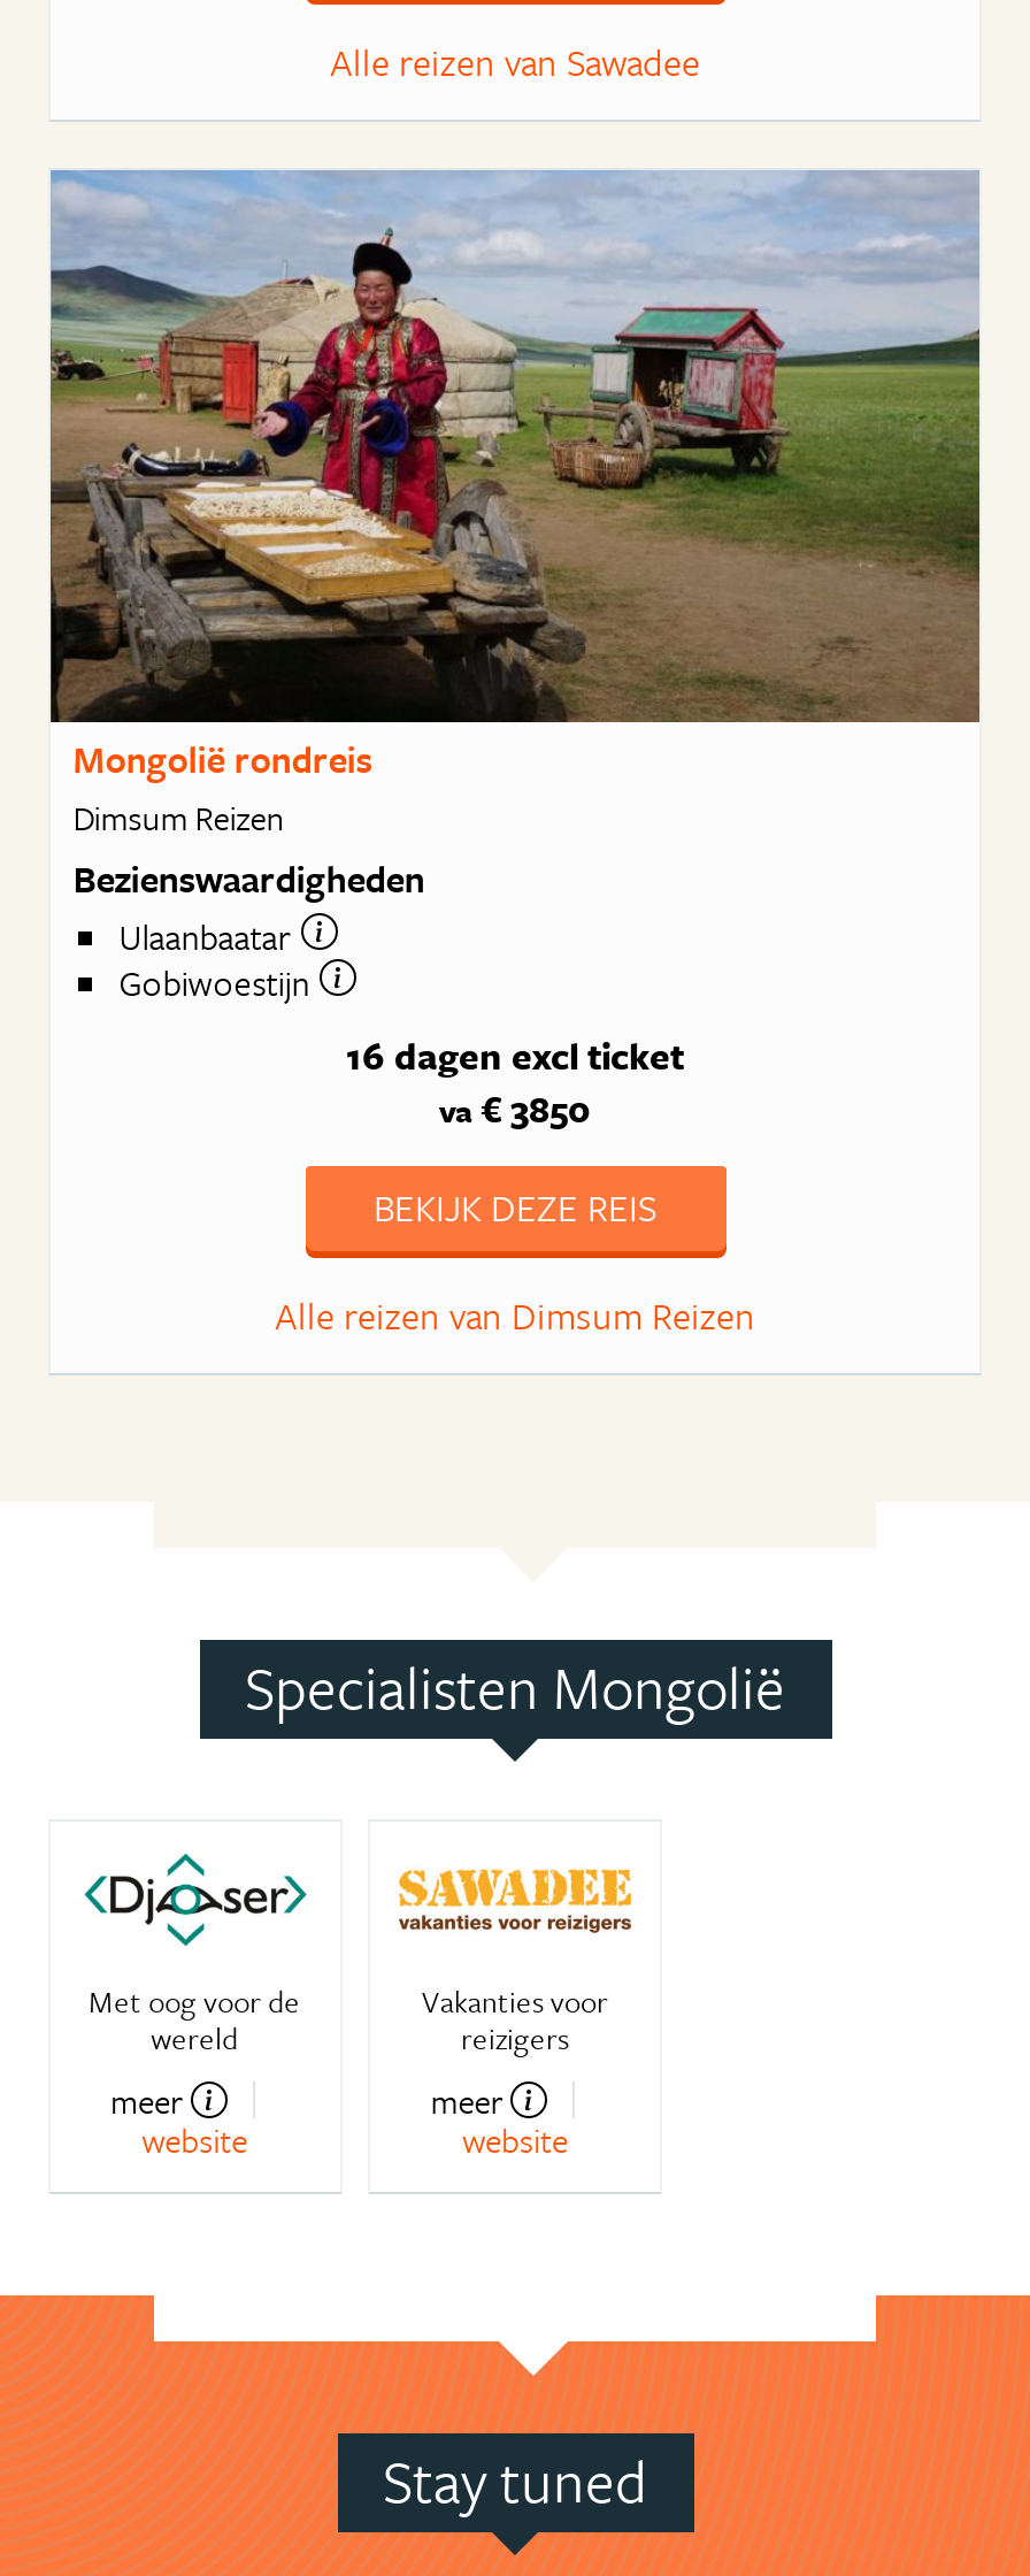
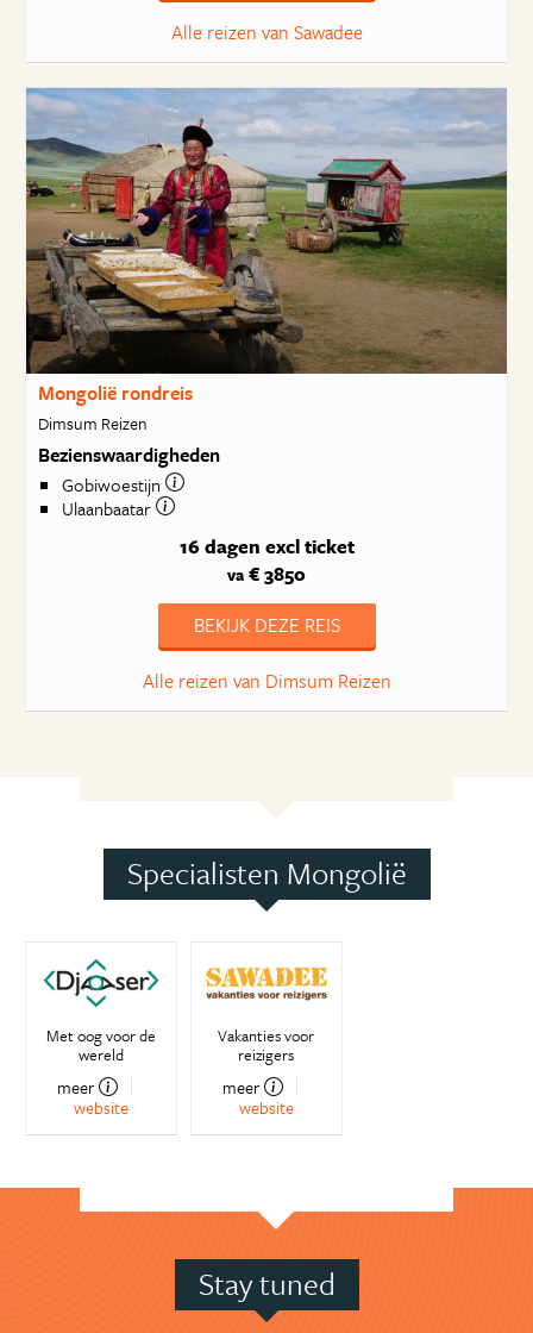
moved [119,912,301,962] -> [62,496,156,522]: Ulaanbaatar
moved [119,958,319,1008] -> [62,472,165,498]: Gobiwoestijn

